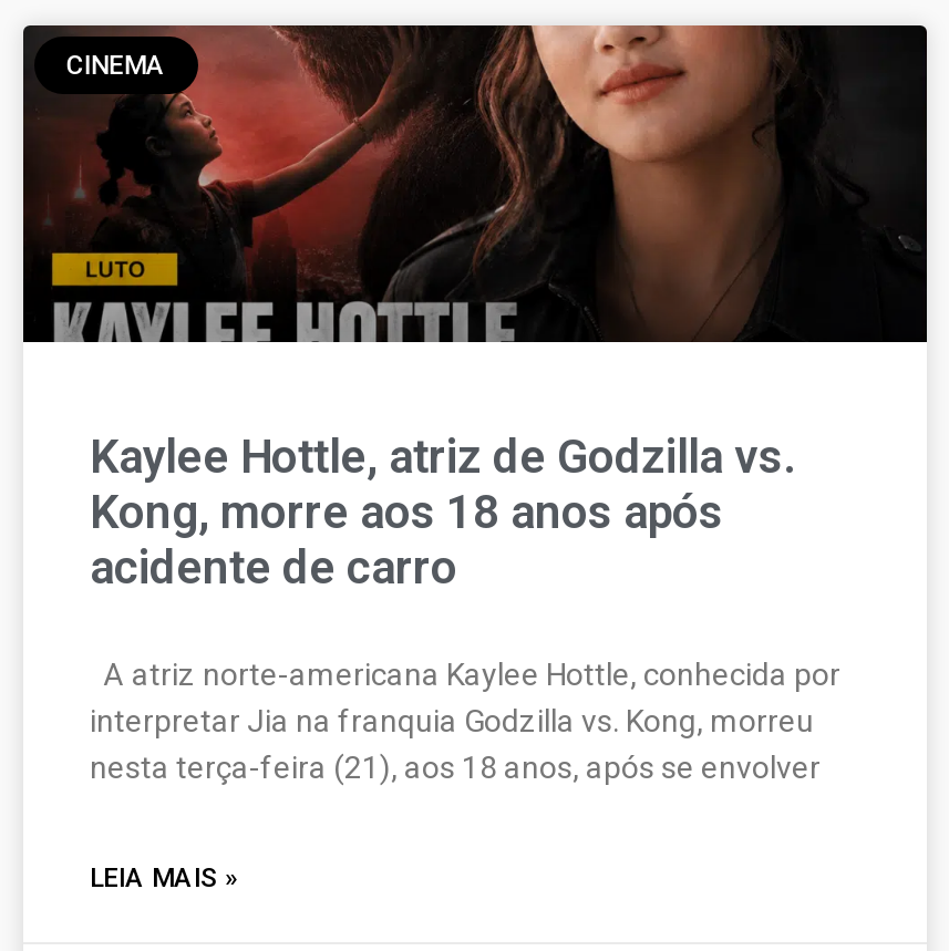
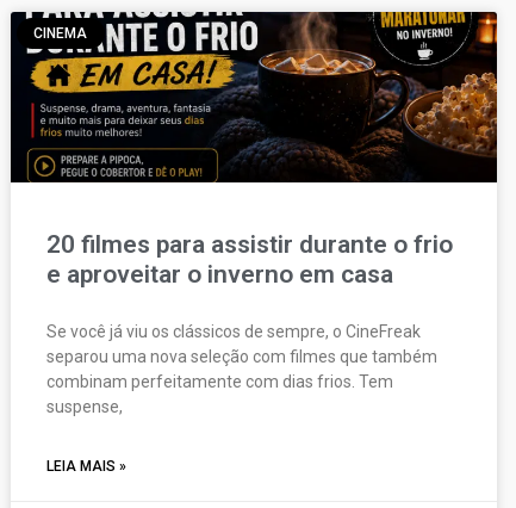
[25,23,929,594] [image] | Kaylee Hottle, atriz de Godzilla vs. | Kong, morre aos 18 anos após | acidente de carro -> [13,11,498,288] [image] | 20 filmes para assistir durante o frio | e aproveitar o inverno em casa
[90,656,840,785] A atriz norte-americana Kaylee Hottle, conhecida por | interpretar Jia na franquia Godzilla vs. Kong, morreu | nesta terça-feira (21), aos 18 anos, após se envolver -> [46,322,437,416] Se você já viu os clássicos de sempre, o CineFreak | separou uma nova seleção com filmes que também | combinam perfeitamente com dias frios. Tem | suspense,

